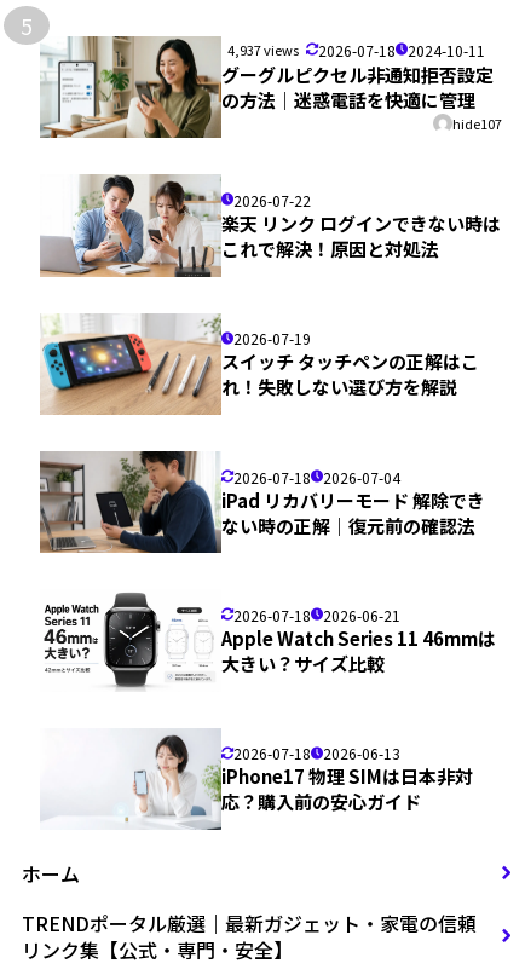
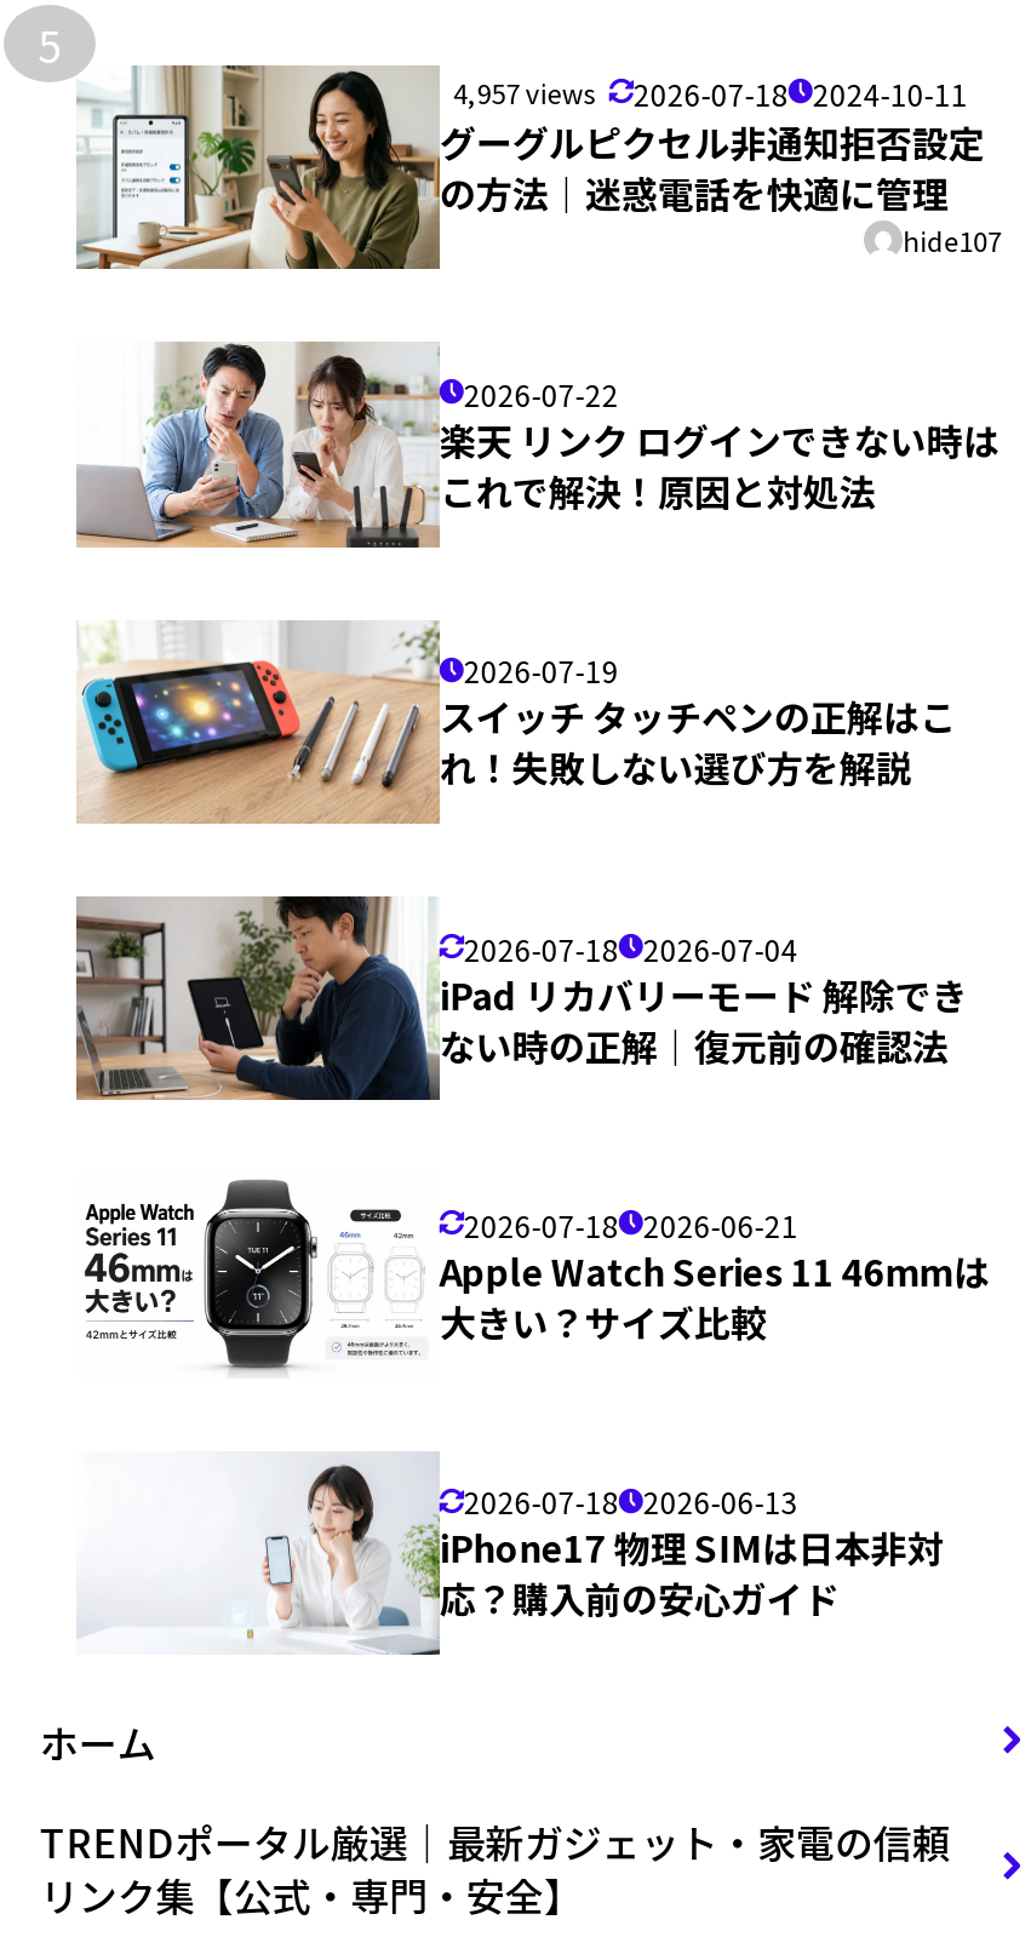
[228,40,485,60] 4,937 views 2026-07-18 2024-10-11 -> [453,72,968,114] 4,957 views 2026-07-18 2024-10-11

